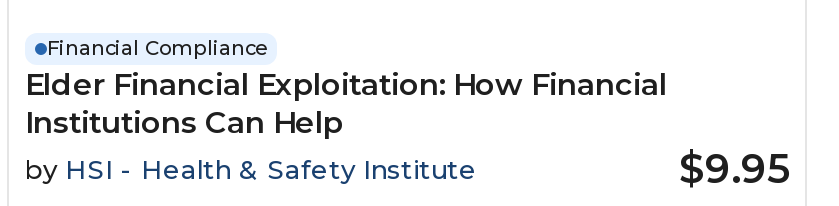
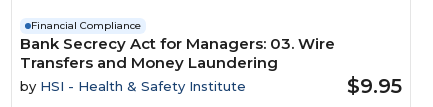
[25,65,667,141] Elder Financial Exploitation: How Financial | Institutions Can Help -> [20,34,335,72] Bank Secrecy Act for Managers: 03. Wire | Transfers and Money Laundering

